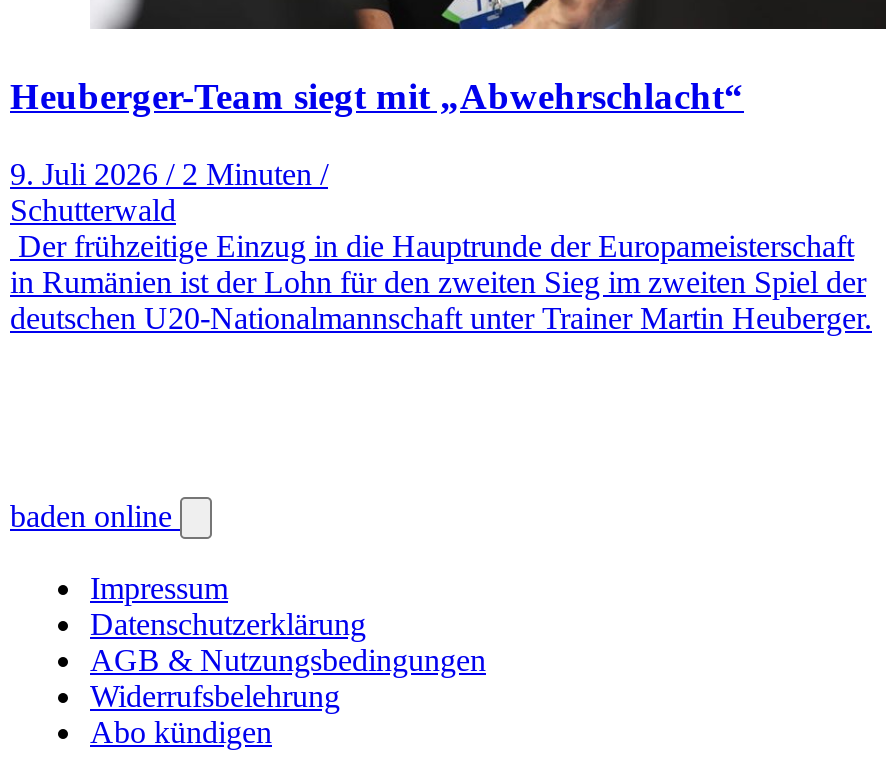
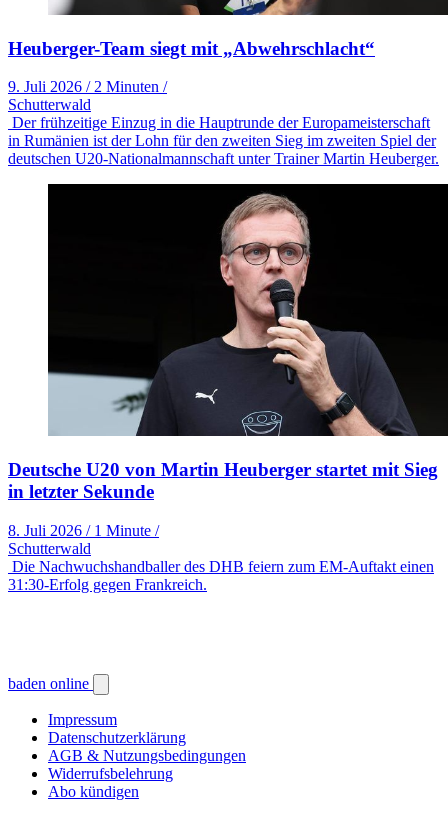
none -> [8,183,445,593] [image] | Deutsche U20 von Martin Heuberger startet mit Sieg | in letzter Sekunde | 8. Juli 2026 / 1 Minute / | Schutterwald | Die Nachwuchshandballer des DHB feiern zum EM-Auftakt einen | 31:30-Erfolg gegen Frankreich.

